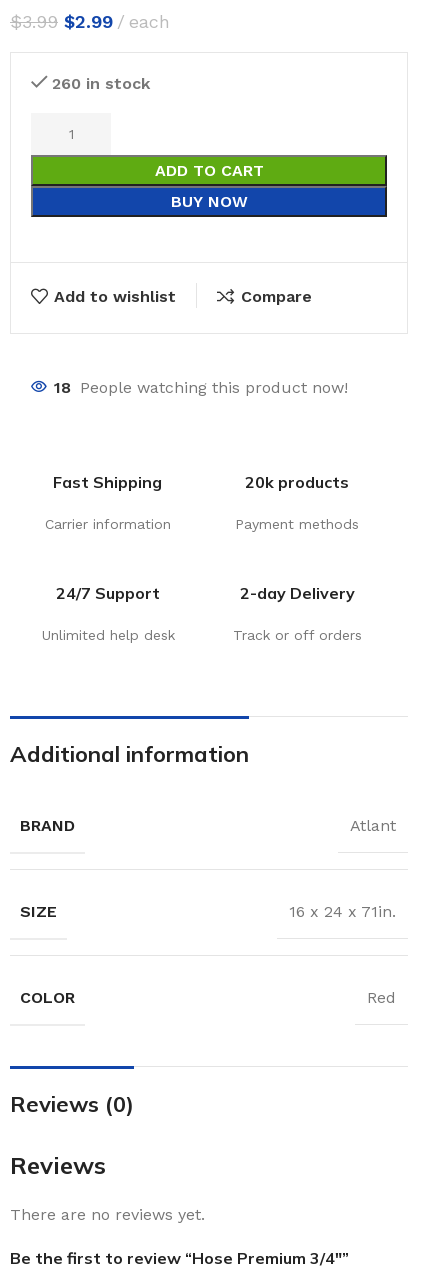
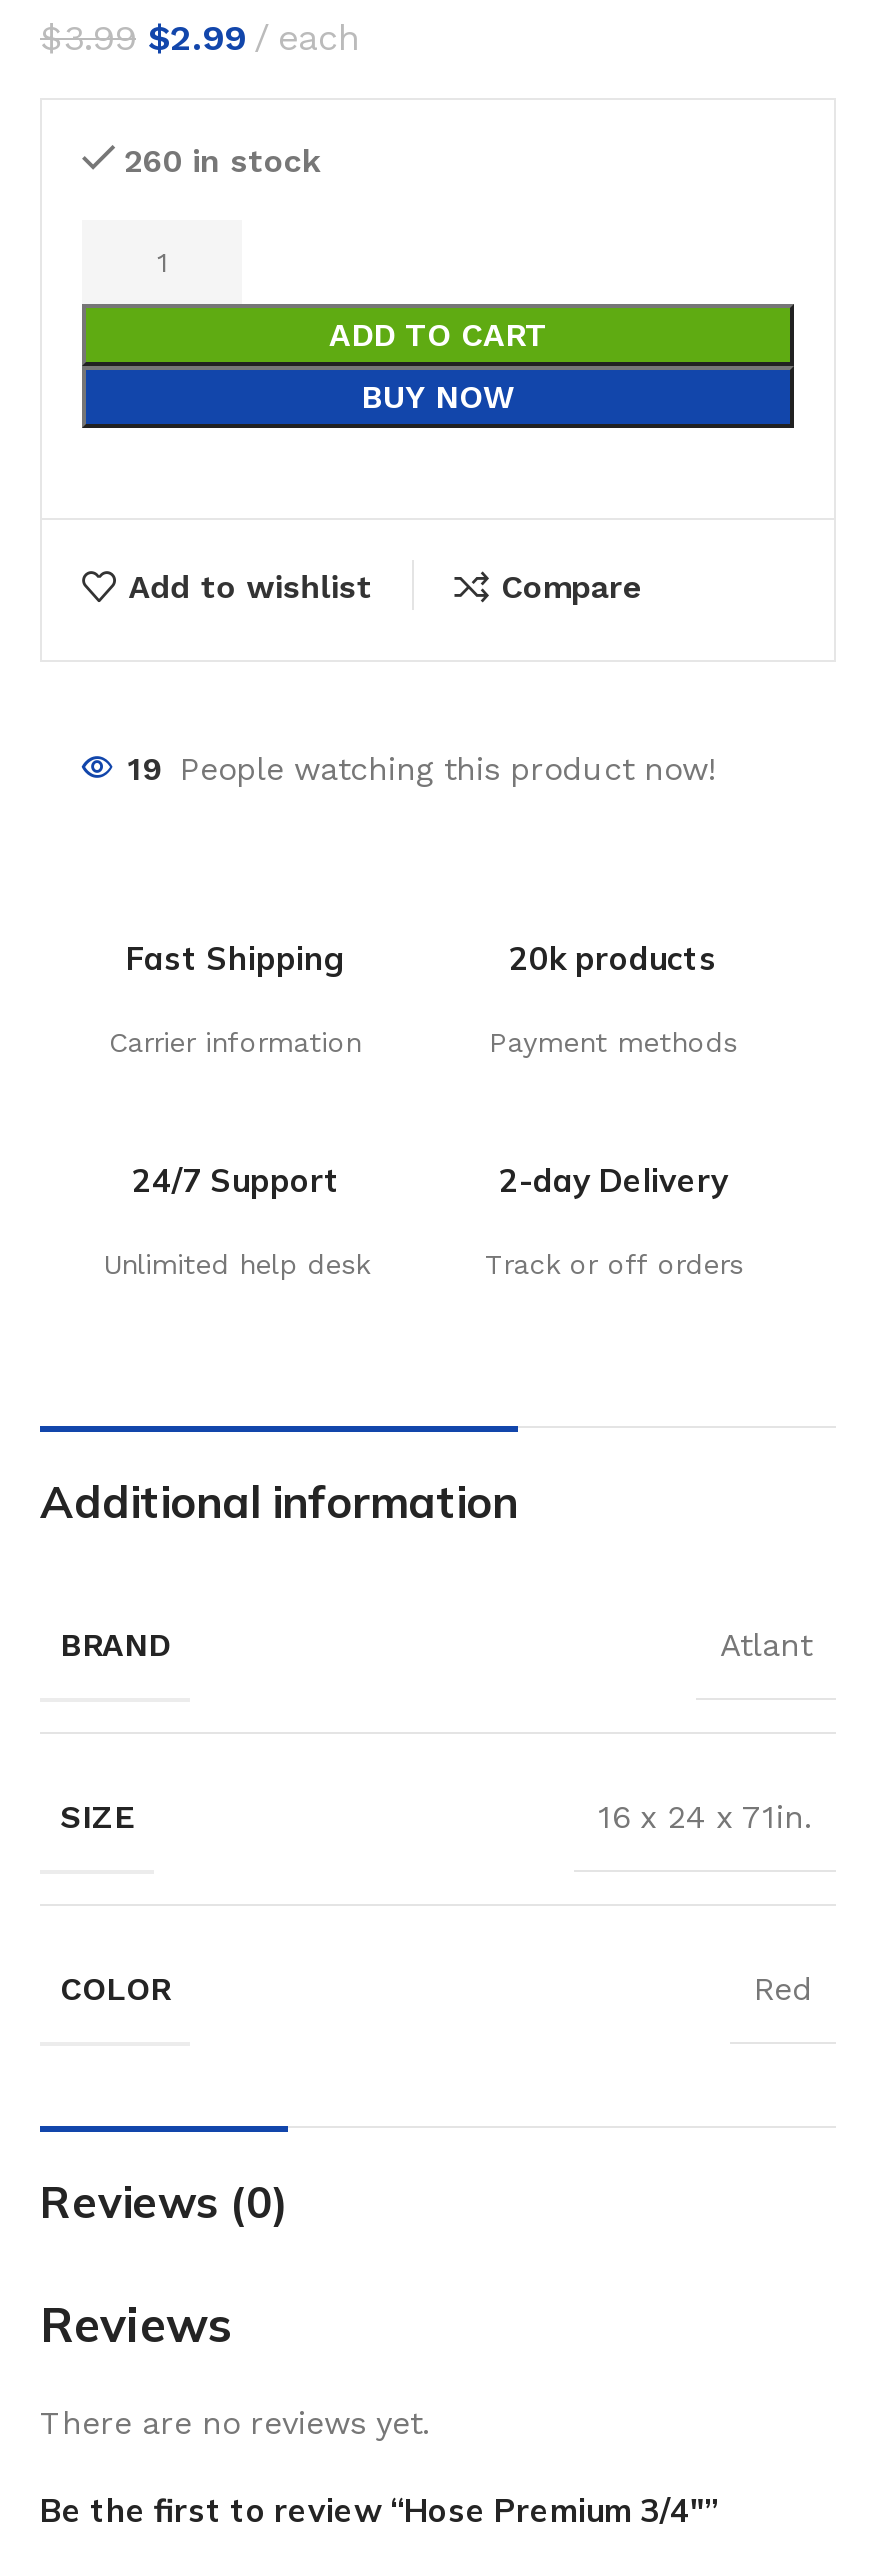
[54,378,348,397] 18 People watching this product now! -> [128,749,716,787] 19 People watching this product now!

